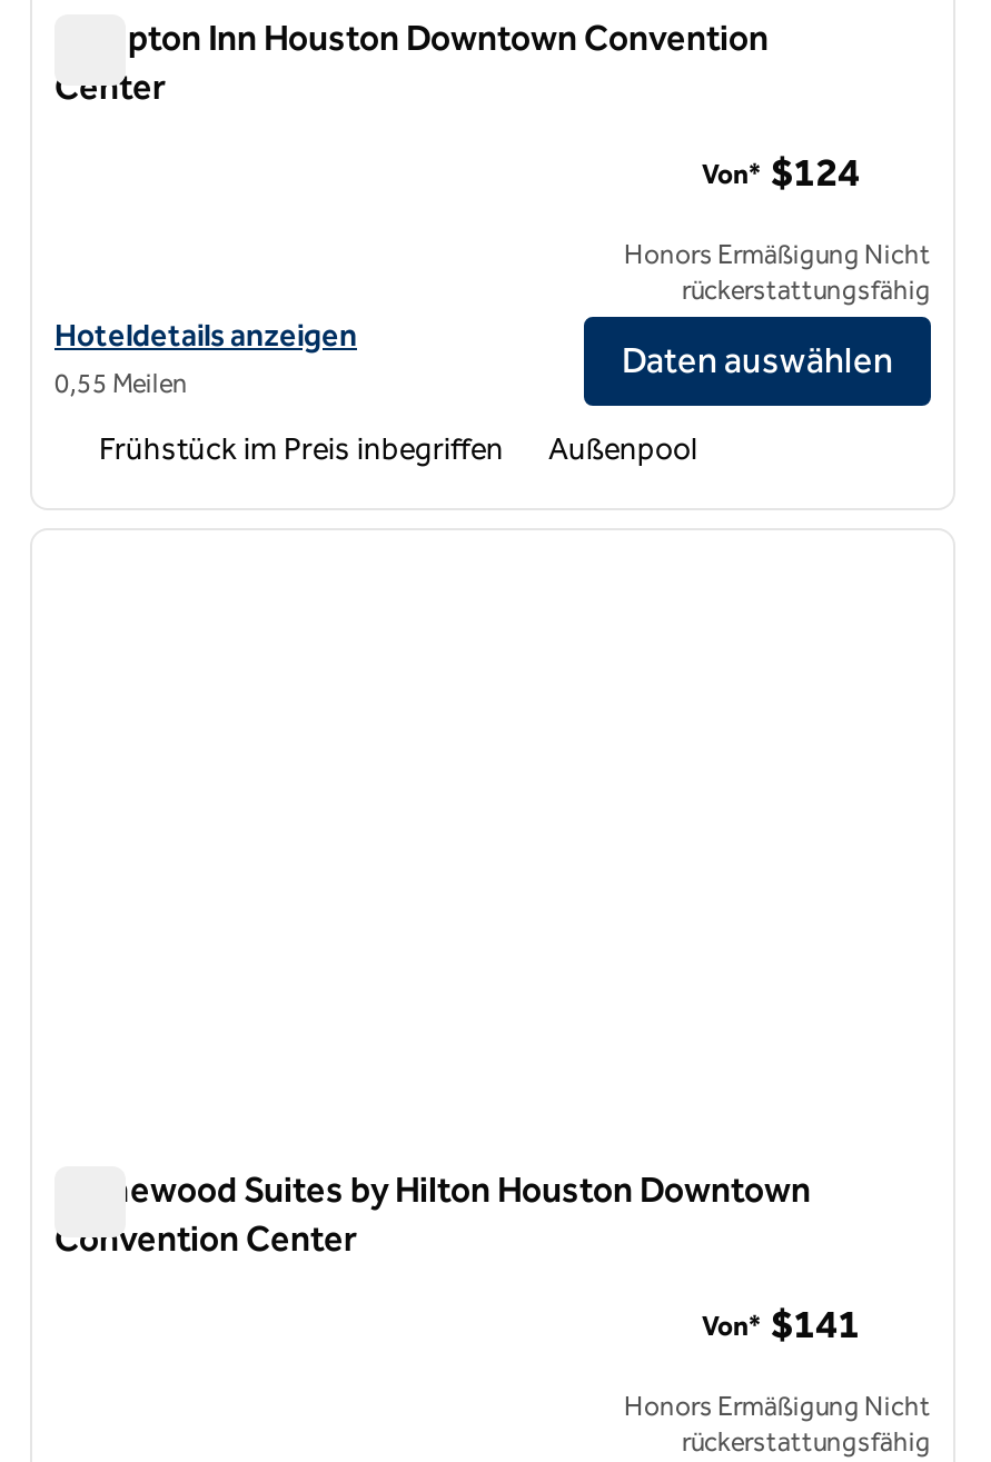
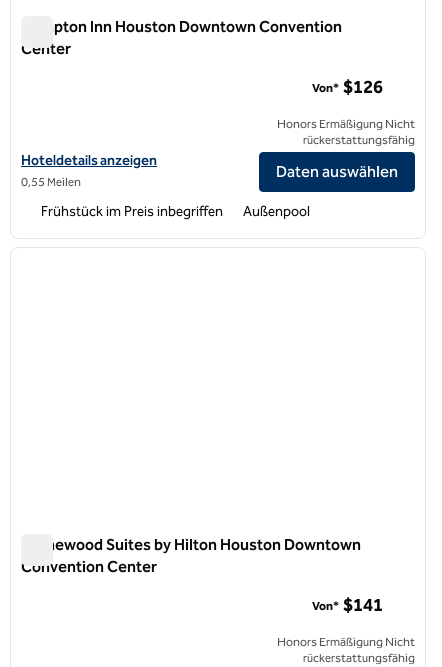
[702,149,860,198] Von* $124 -> [312,76,383,98] Von* $126

